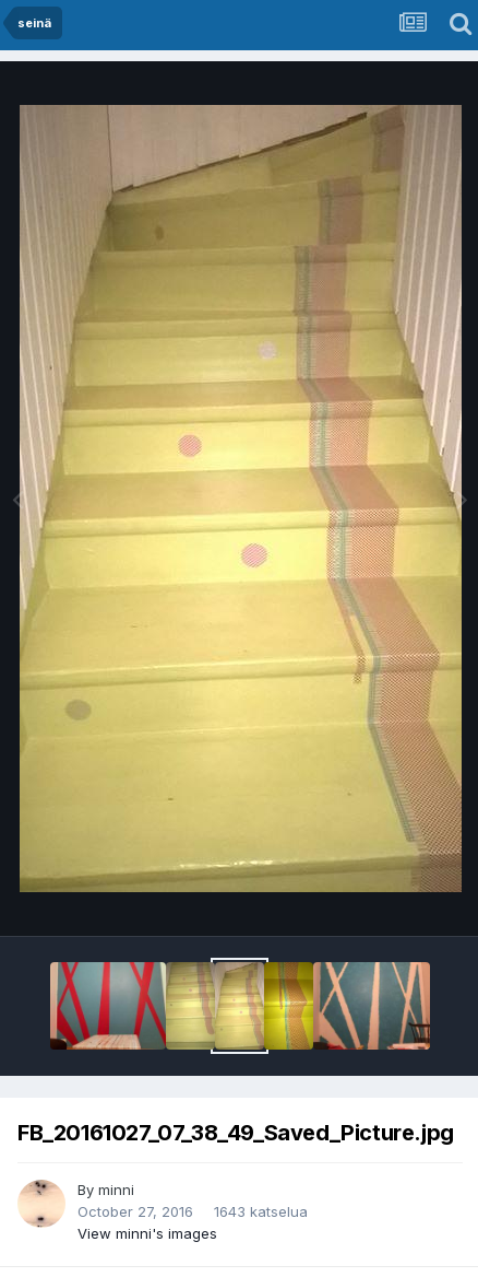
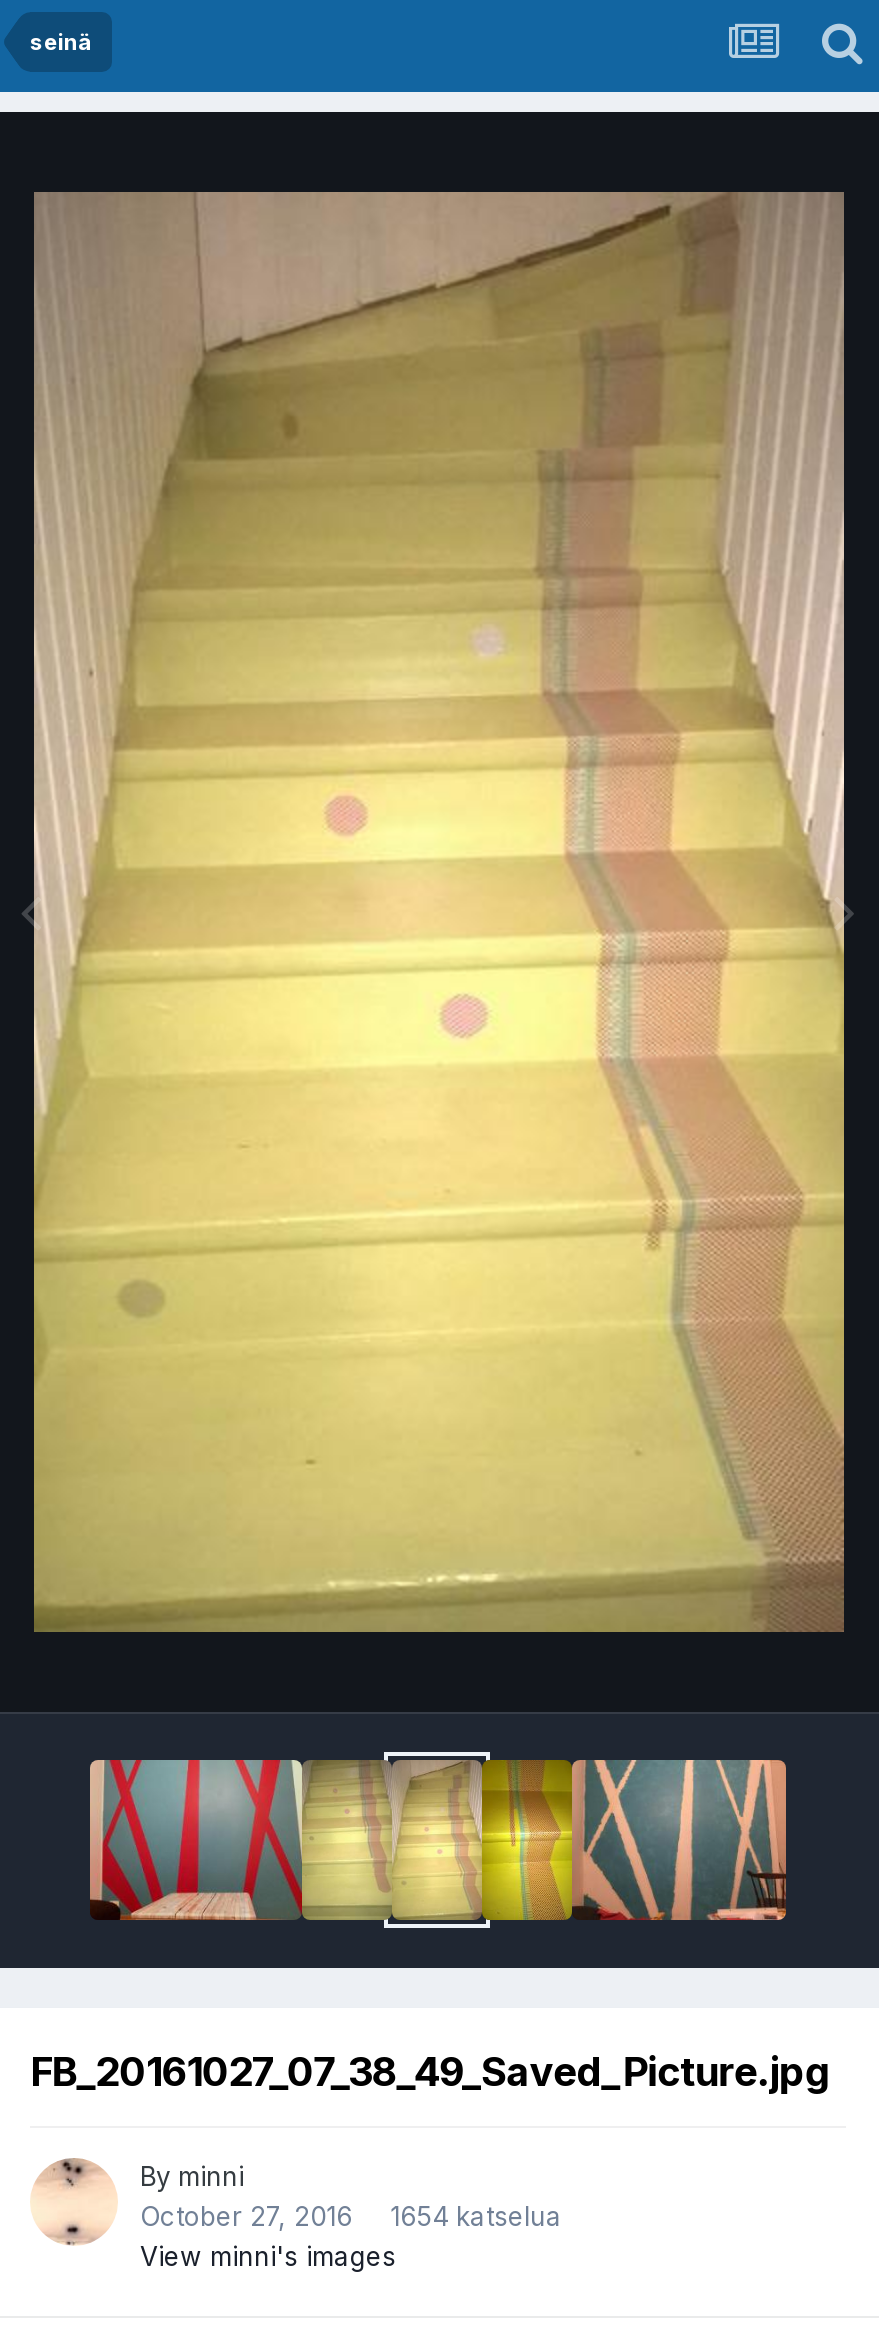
[77,1203,308,1220] October 27, 2016 1643 katselua -> [140,2200,562,2232] October 27, 2016 1654 katselua

